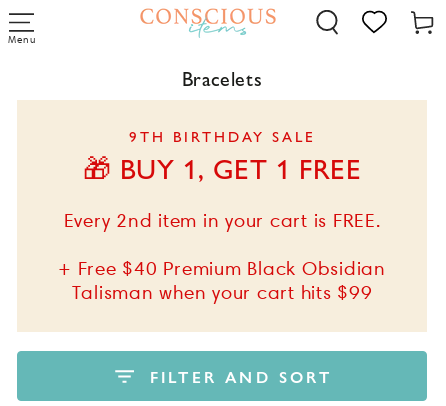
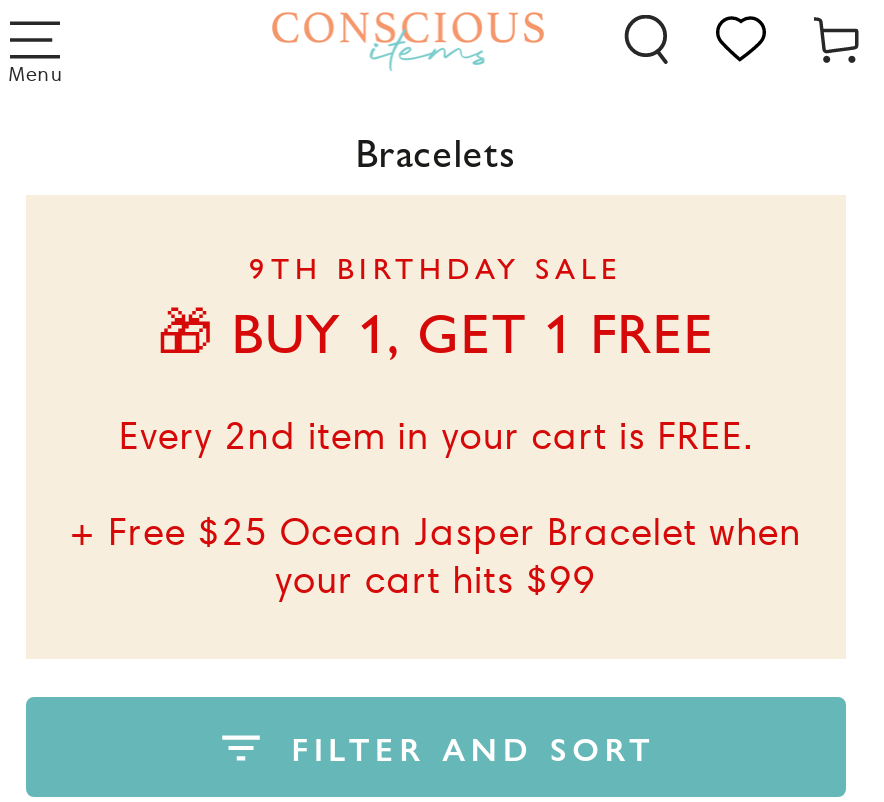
[58,257,386,304] + Free $40 Premium Black Obsidian | Talisman when your cart hits $99 -> [69,509,803,603] + Free $25 Ocean Jasper Bracelet when | your cart hits $99

